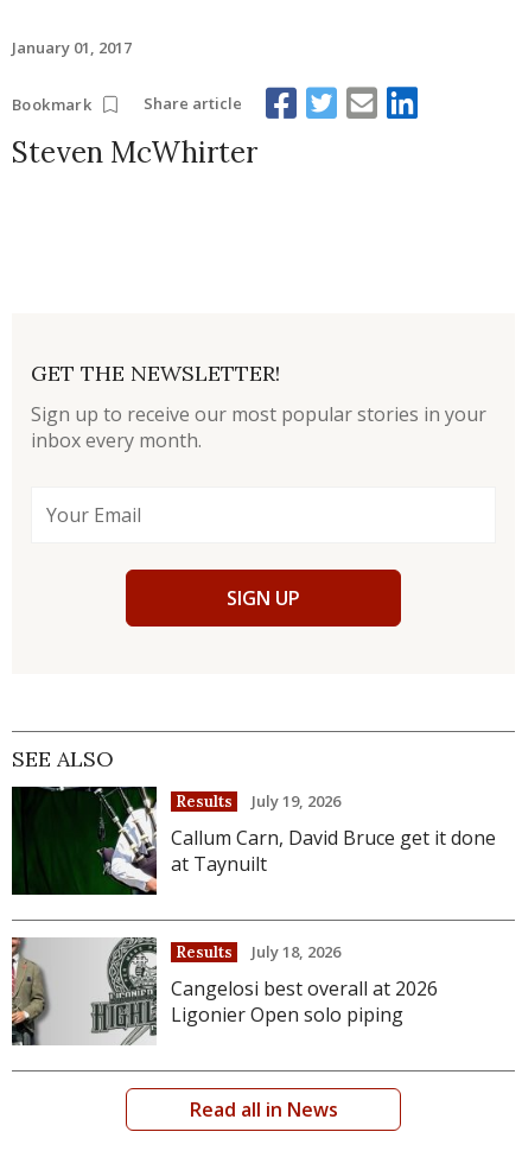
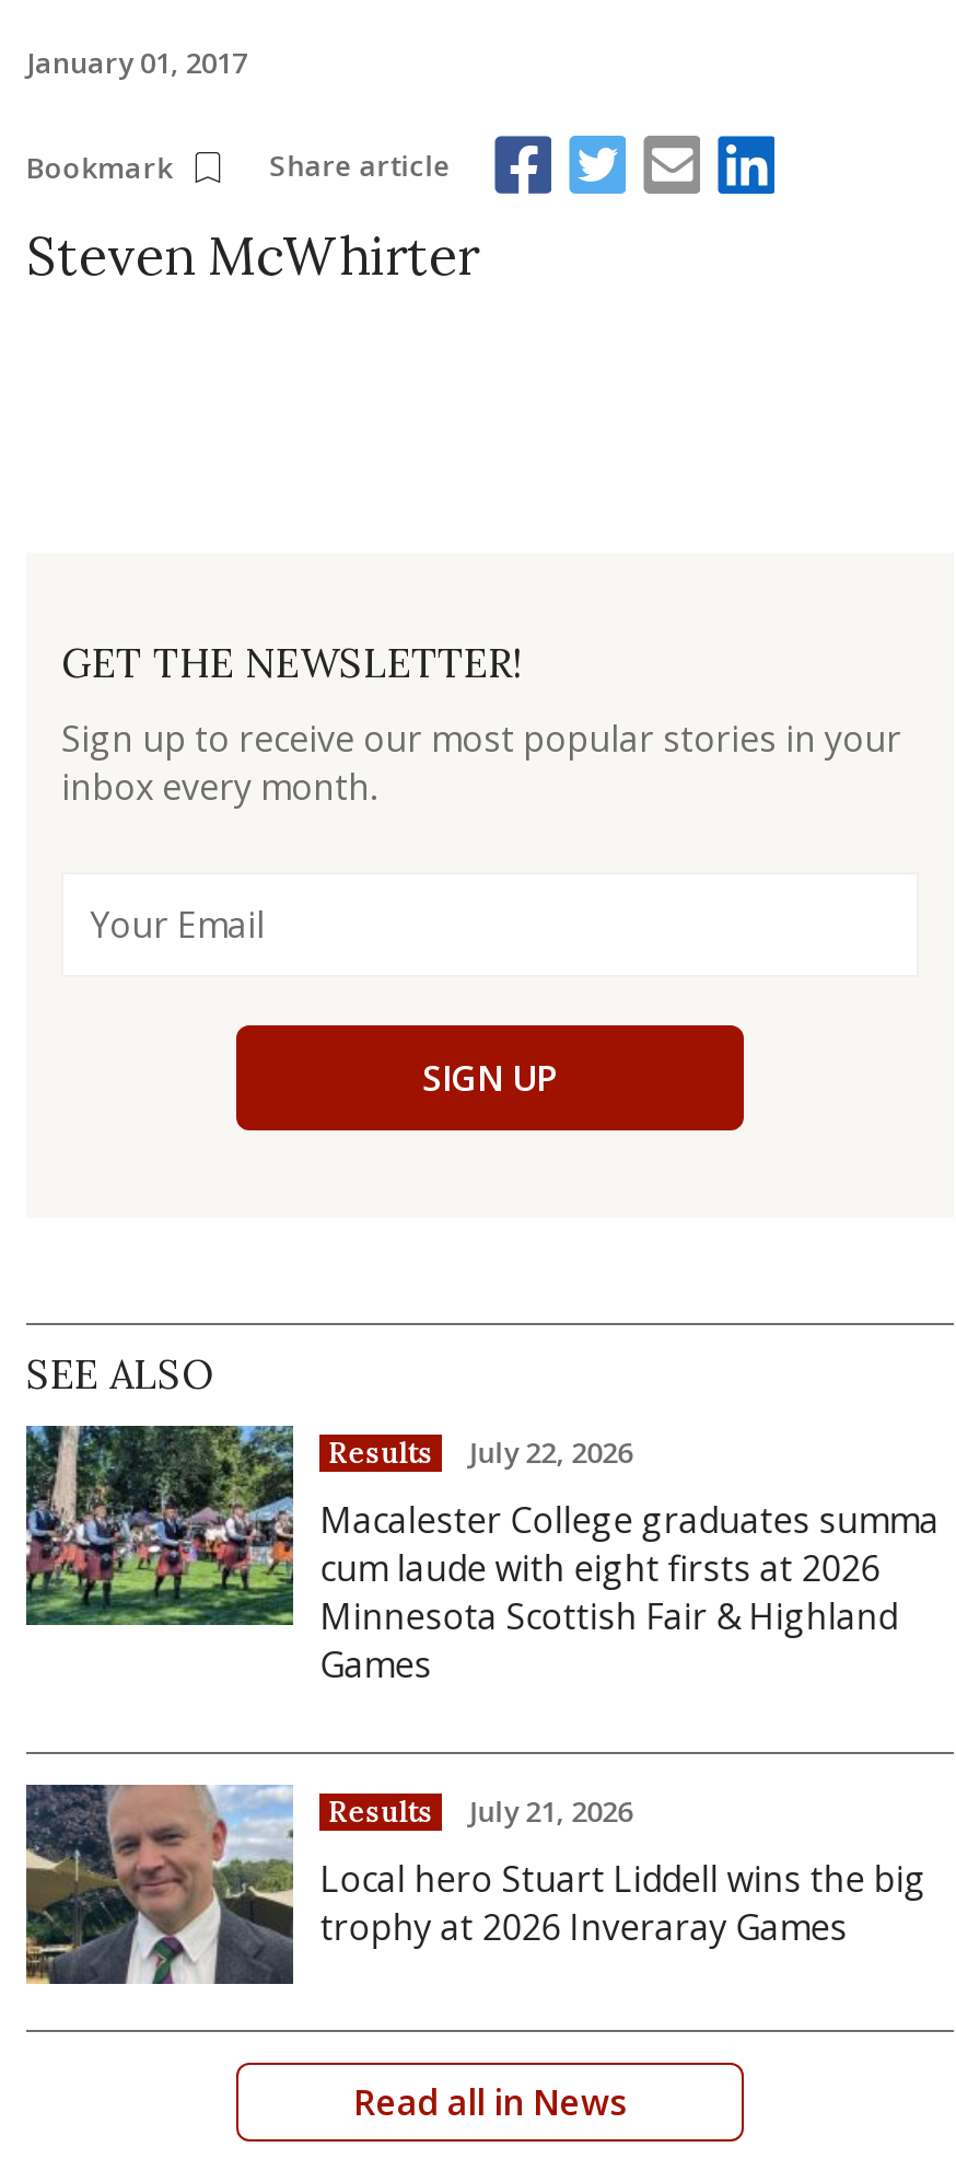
[11,786,496,896] [image] | Callum Carn, David Bruce get it done | at Taynuilt -> [24,1424,939,1689] [image] | Macalester College graduates summa | cum laude with eight firsts at 2026 | Minnesota Scottish Fair & Highland | Games
[176,791,341,812] Results July 19, 2026 -> [329,1433,633,1472] Results July 22, 2026
[11,936,438,1047] [image] | Cangelosi best overall at 2026 | Ligonier Open solo piping -> [24,1785,926,1986] [image] | Local hero Stuart Liddell wins the big | trophy at 2026 Inveraray Games
[176,941,341,963] Results July 18, 2026 -> [329,1792,633,1832] Results July 21, 2026

